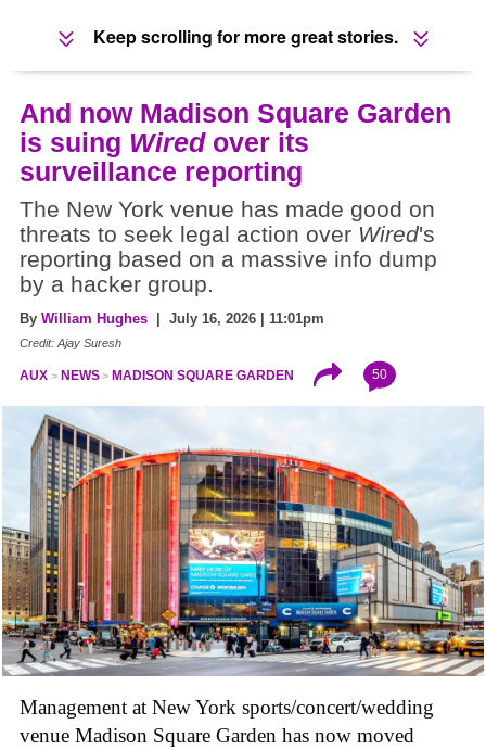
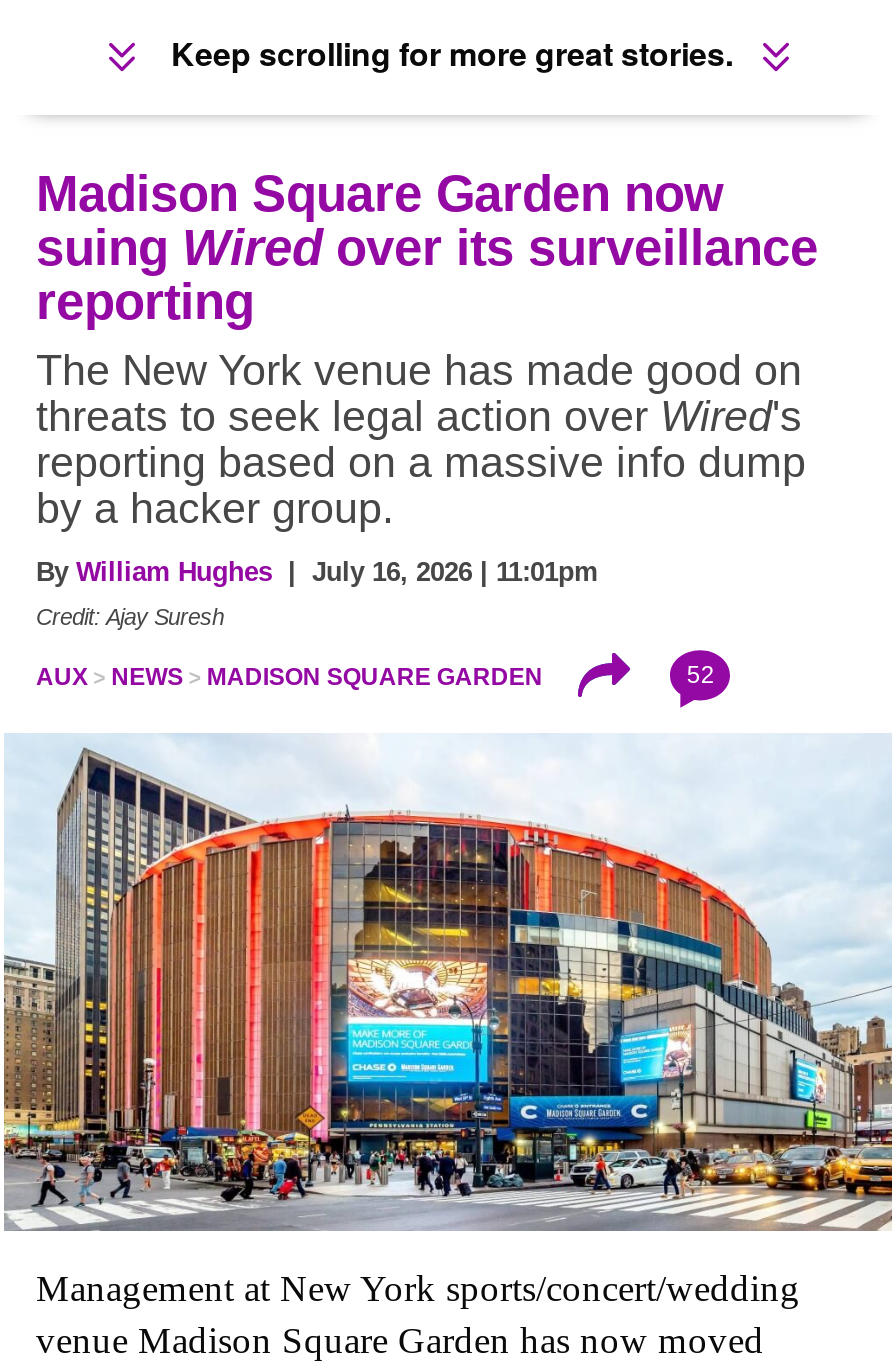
[20,97,451,186] And now Madison Square Garden | is suing Wired over its | surveillance reporting -> [36,164,818,328] Madison Square Garden now | suing Wired over its surveillance | reporting
[372,367,388,382] 50 -> [687,661,715,689] 52

